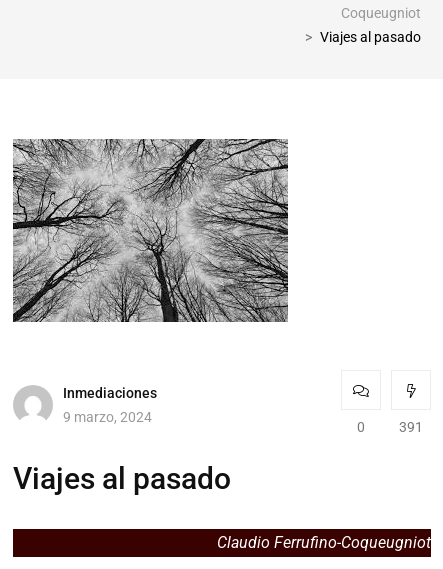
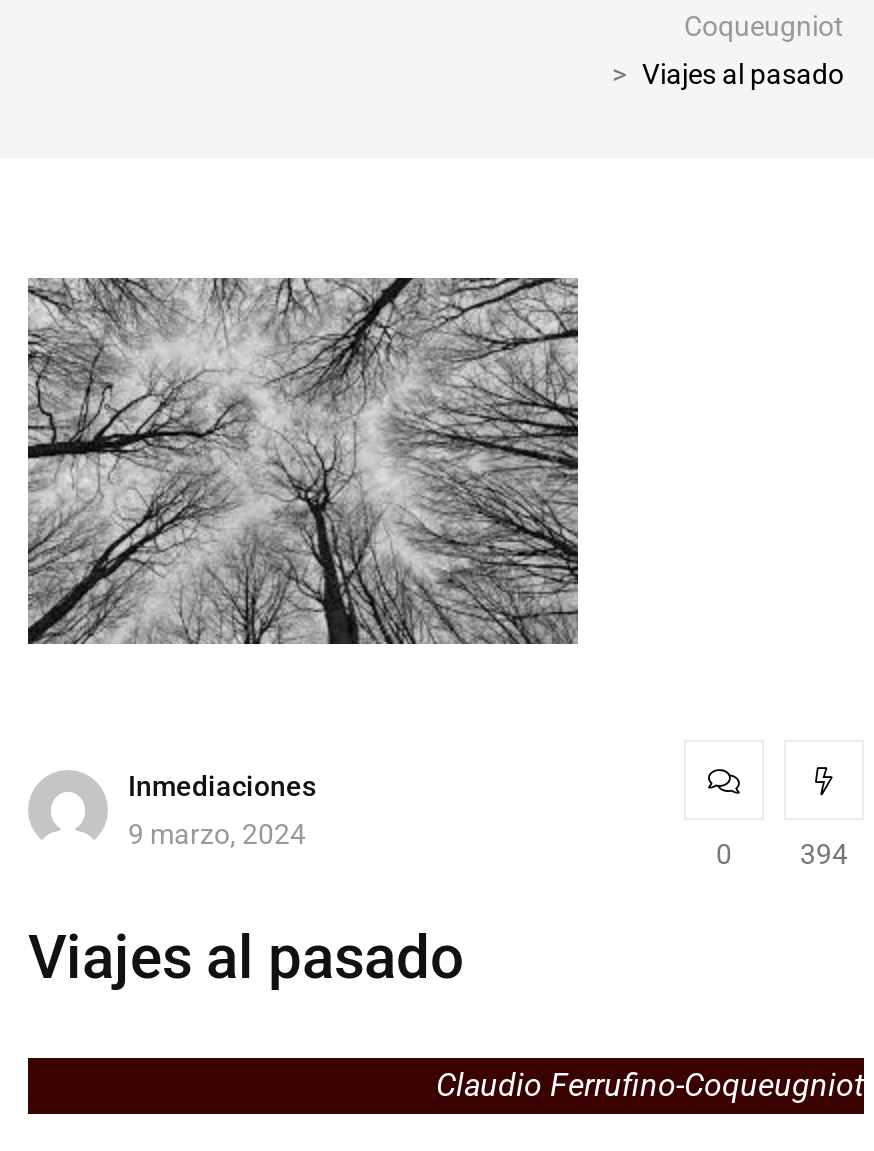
[399,419,423,435] 391 -> [800,838,848,870] 394

